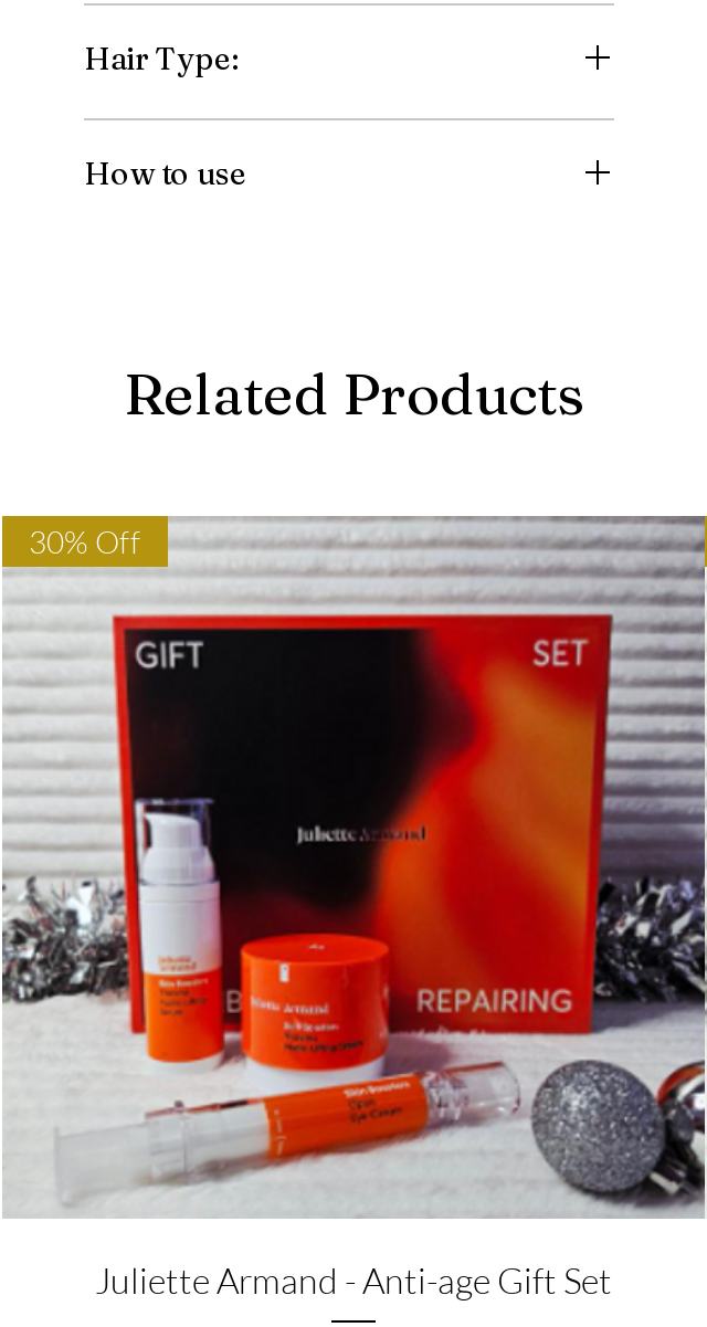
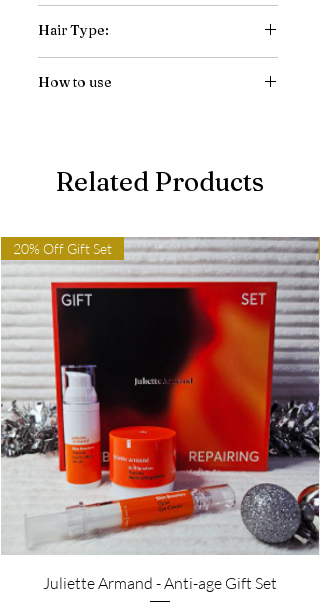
[29,522,141,559] 30% Off -> [13,240,112,257] 20% Off Gift Set

